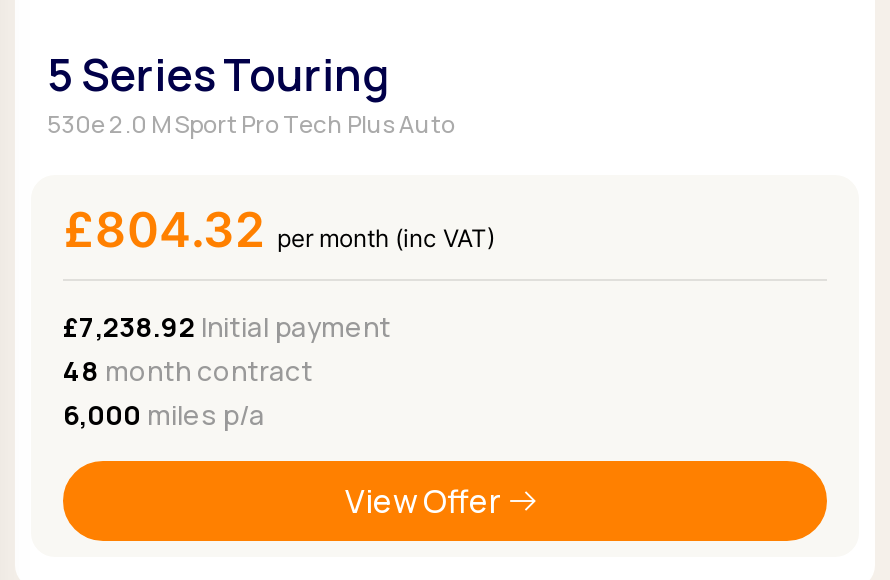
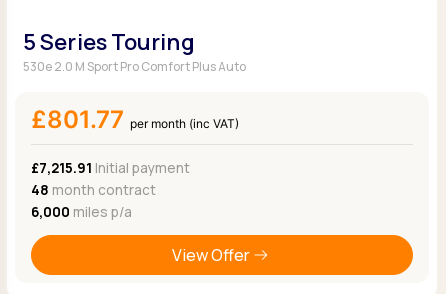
[47,108,455,142] 530e 2.0 M Sport Pro Tech Plus Auto -> [23,58,246,75] 530e 2.0 M Sport Pro Comfort Plus Auto
[63,202,495,260] £804.32 per month (inc VAT) -> [31,105,239,134] £801.77 per month (inc VAT)
[63,310,391,346] £7,238.92 Initial payment -> [31,159,190,177] £7,215.91 Initial payment

